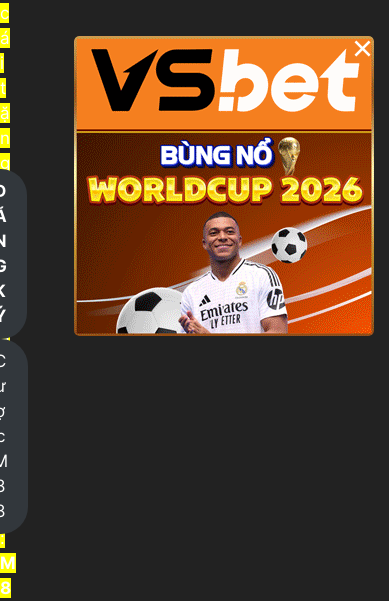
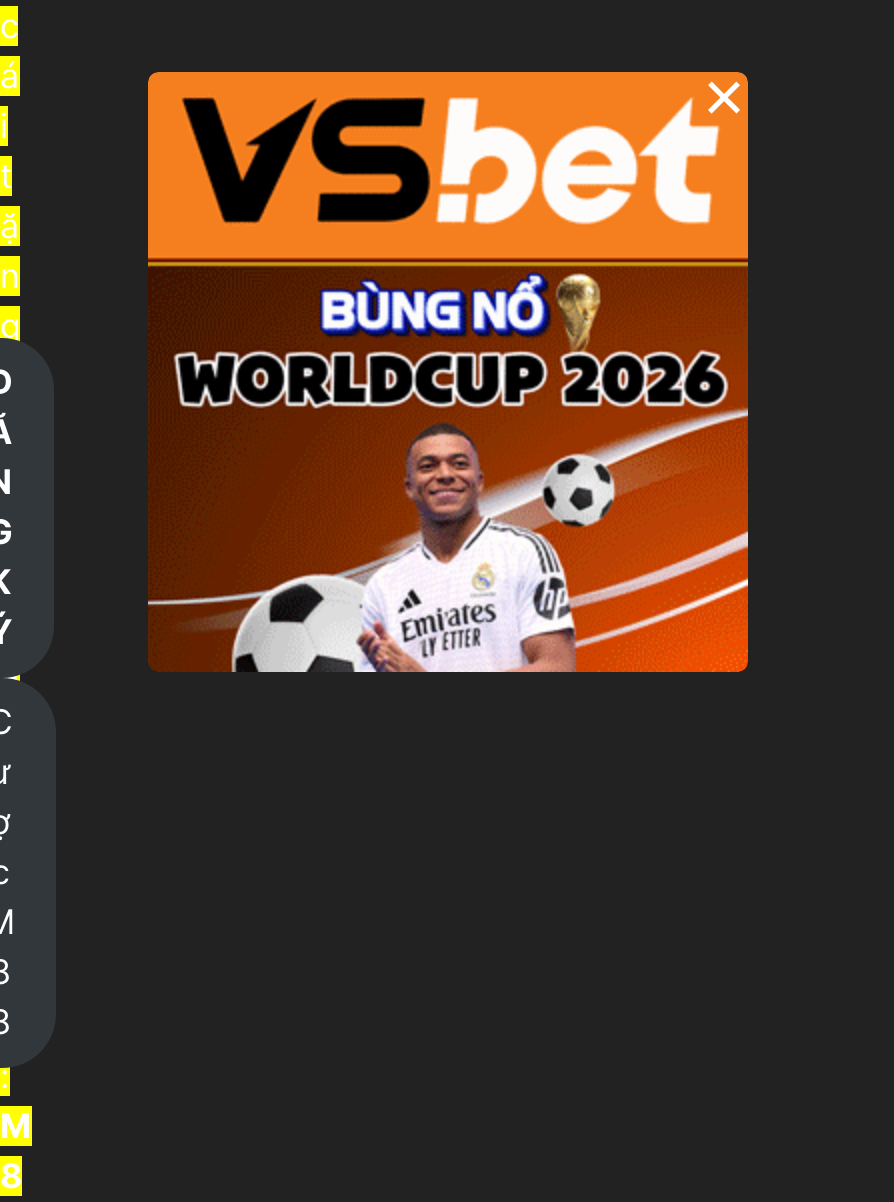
[73,36,375,337] [image] -> [172,234,750,674] [image]

